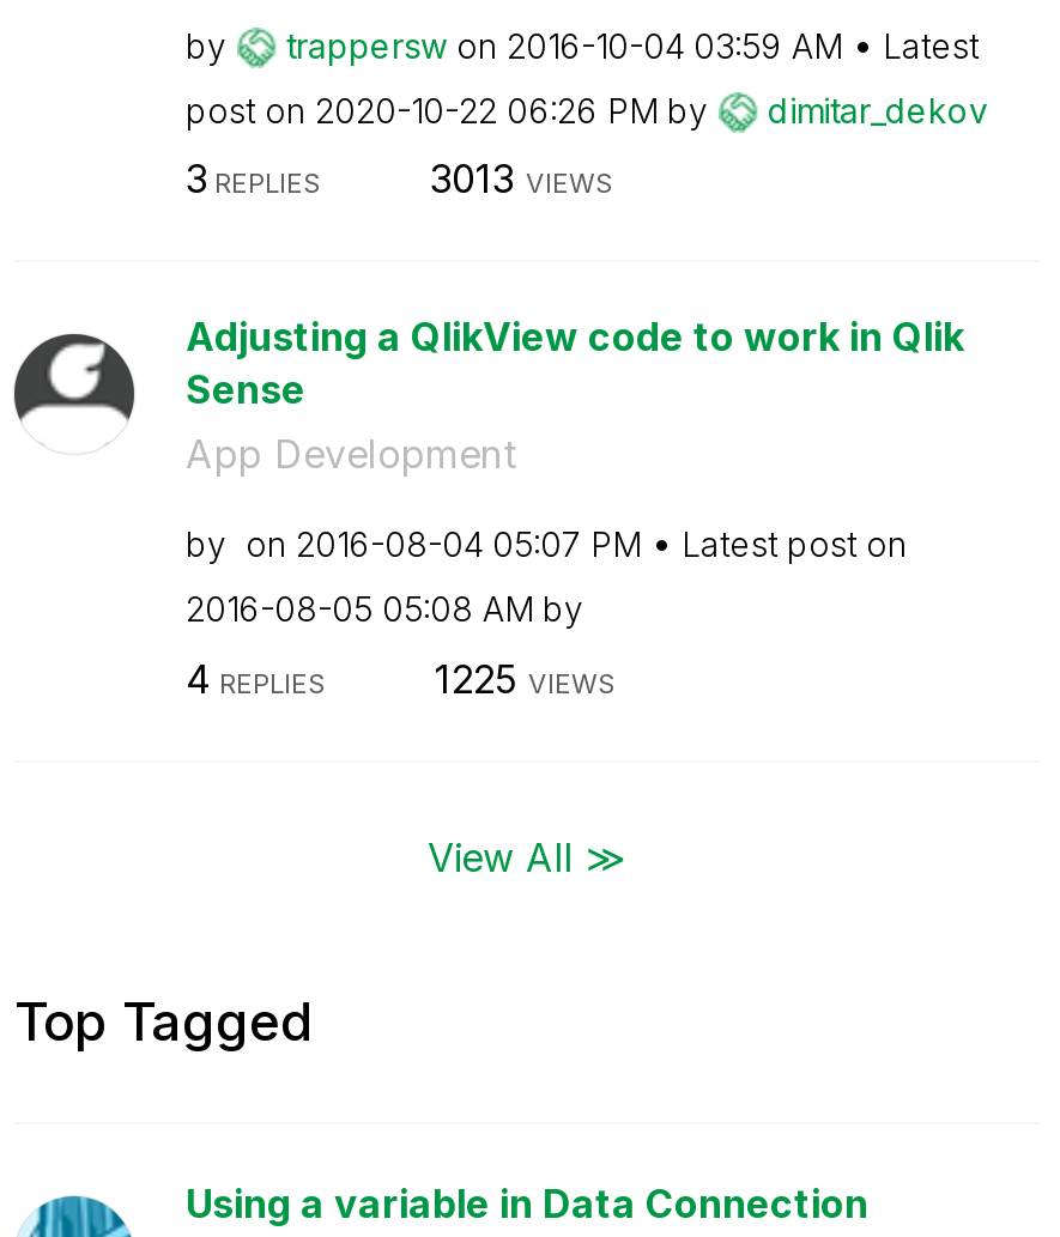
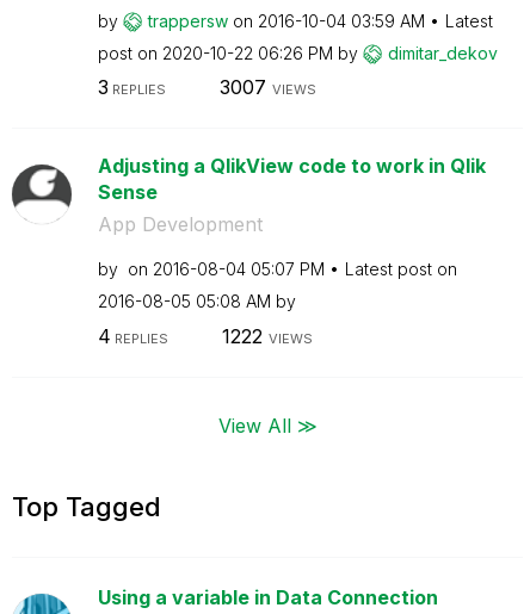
[430,154,614,202] 3013 VIEWS -> [219,75,316,99] 3007 VIEWS
[435,654,617,702] 1225 VIEWS -> [221,324,312,348] 1222 VIEWS

